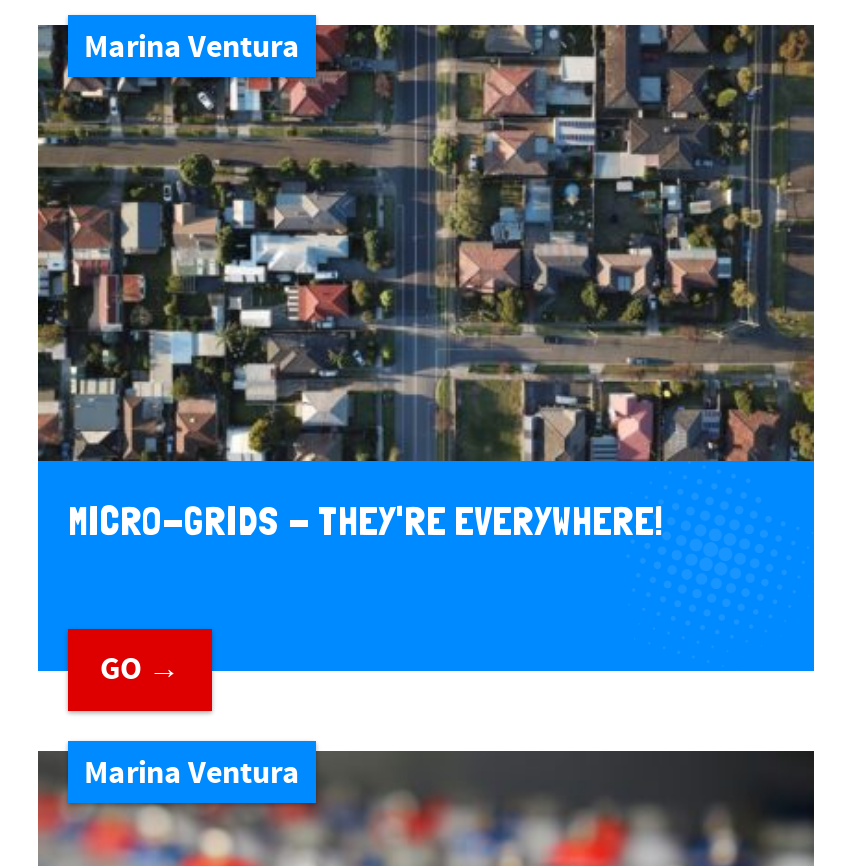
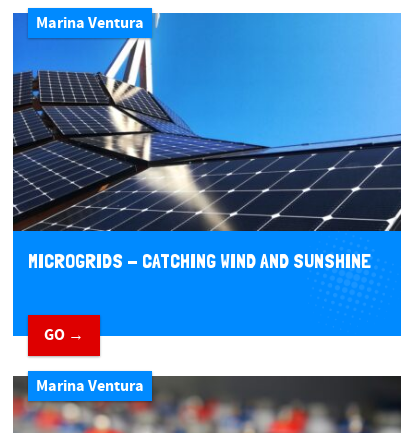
[36,12,816,546] [image] | MICRO-GRIDS - THEY'RE EVERYWHERE! -> [12,7,402,273] [image] | MICROGRIDS - CATCHING WIND AND SUNSHINE

